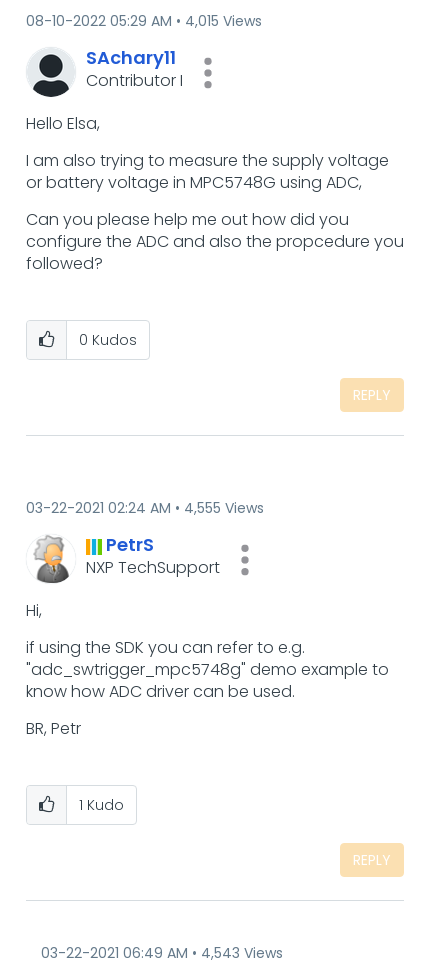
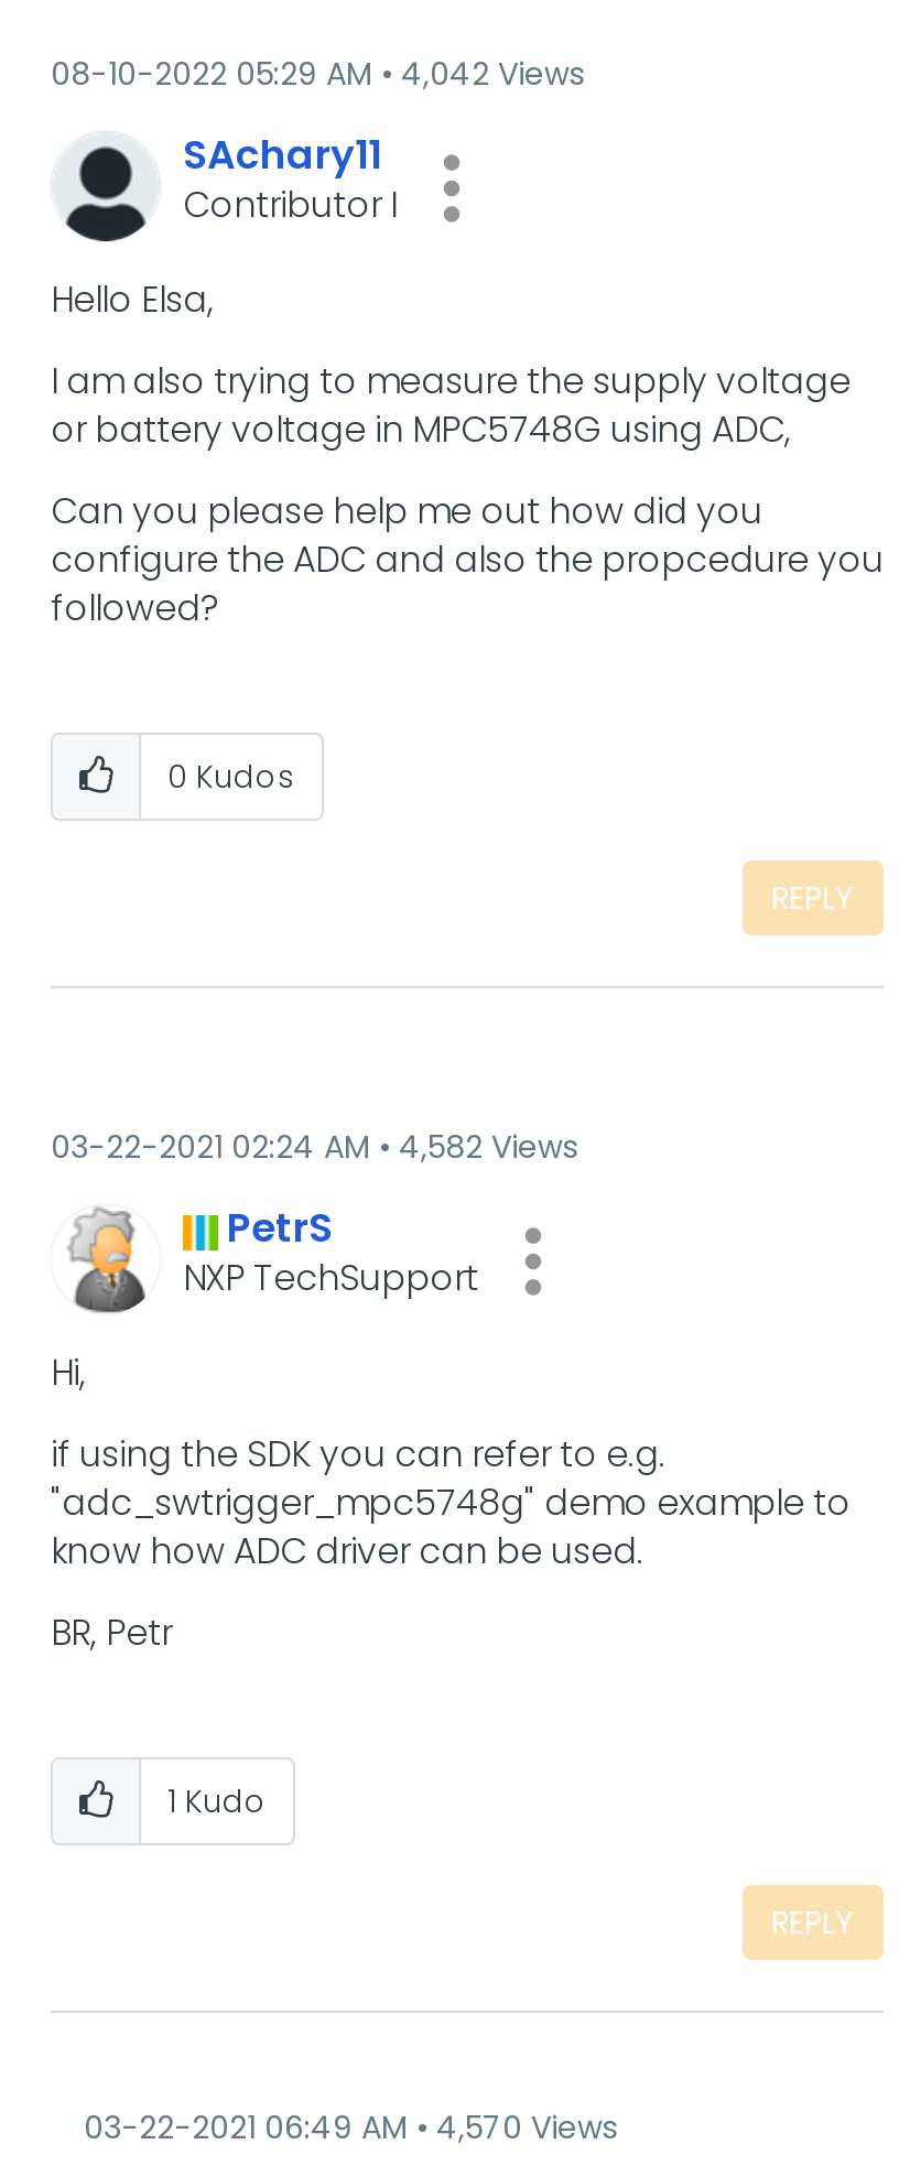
[26,11,262,31] 08-10-2022 05:29 AM 4,015 Views -> [51,53,584,97] 08-10-2022 05:29 AM 4,042 Views
[26,498,264,518] 03-22-2021 02:24 AM 4,555 Views -> [51,1126,577,1170] 03-22-2021 02:24 AM 4,582 Views
[41,943,283,963] 03-22-2021 06:49 AM 4,543 Views -> [84,2107,617,2151] 03-22-2021 06:49 AM 4,570 Views

